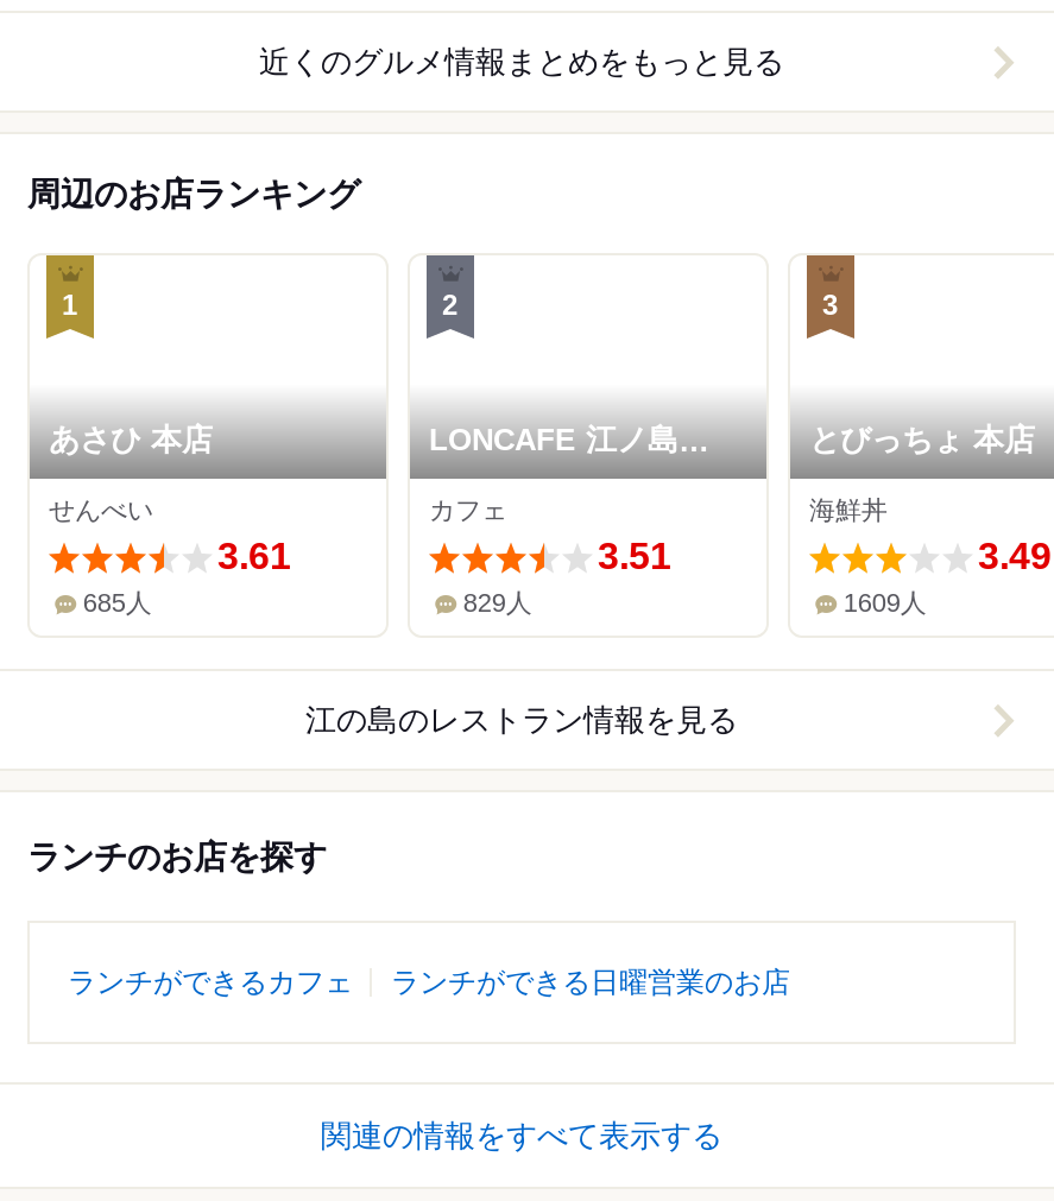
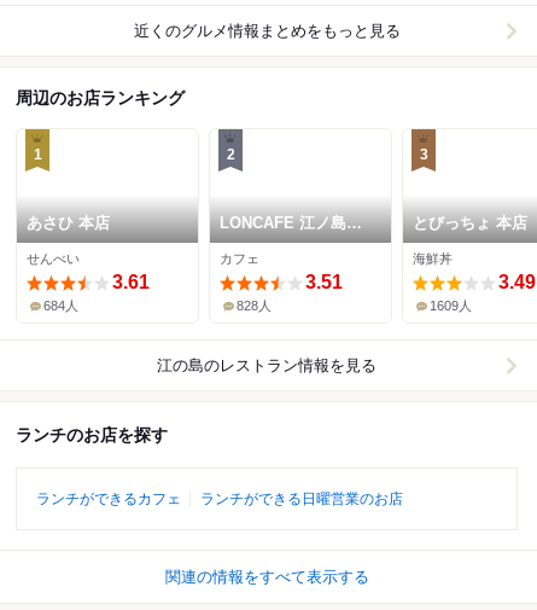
[83,589,152,617] 685人 -> [44,299,79,313] 684人
[463,589,532,617] 829人 -> [237,299,272,313] 828人

